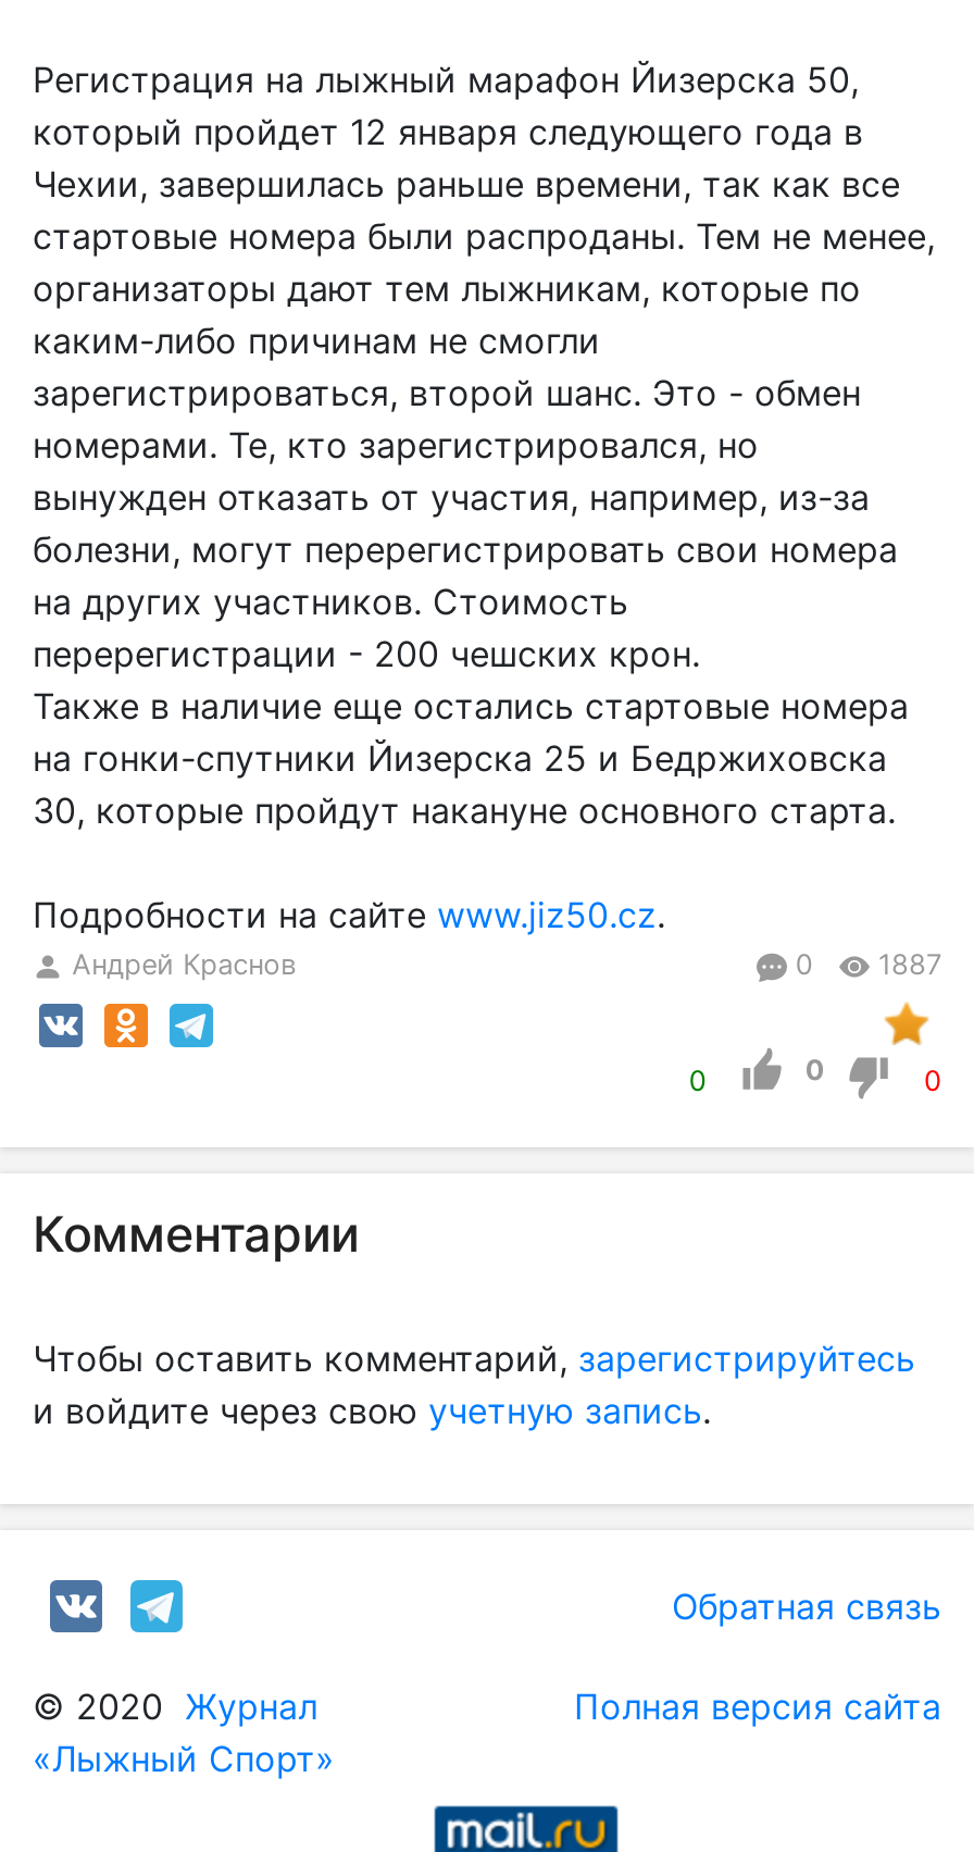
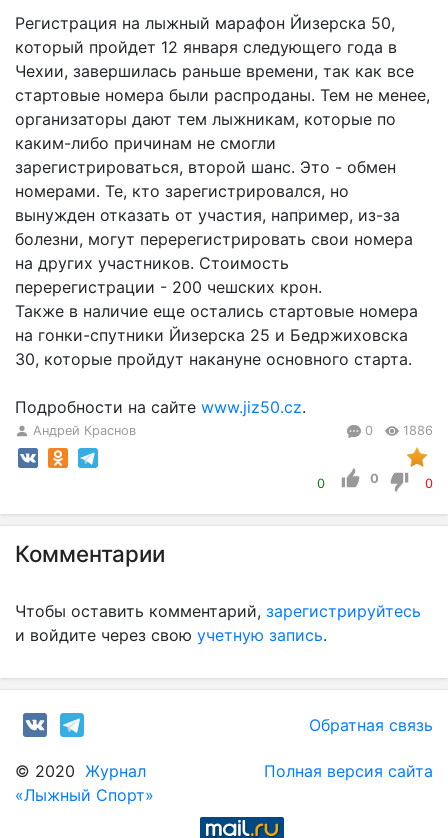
[878,949,941,982] 1887 -> [403,423,433,438] 1886

